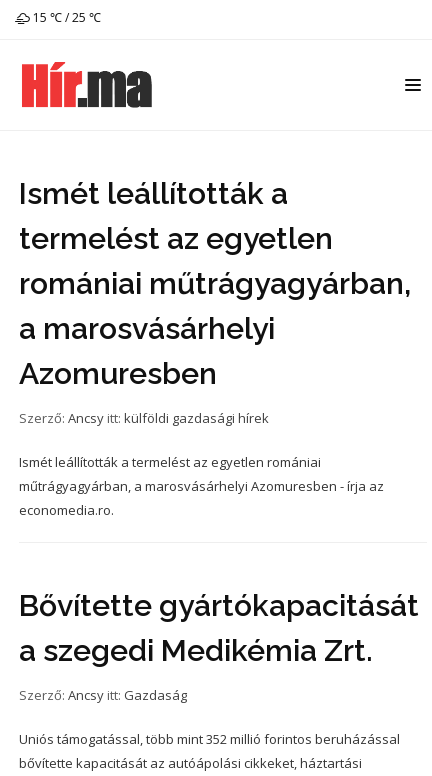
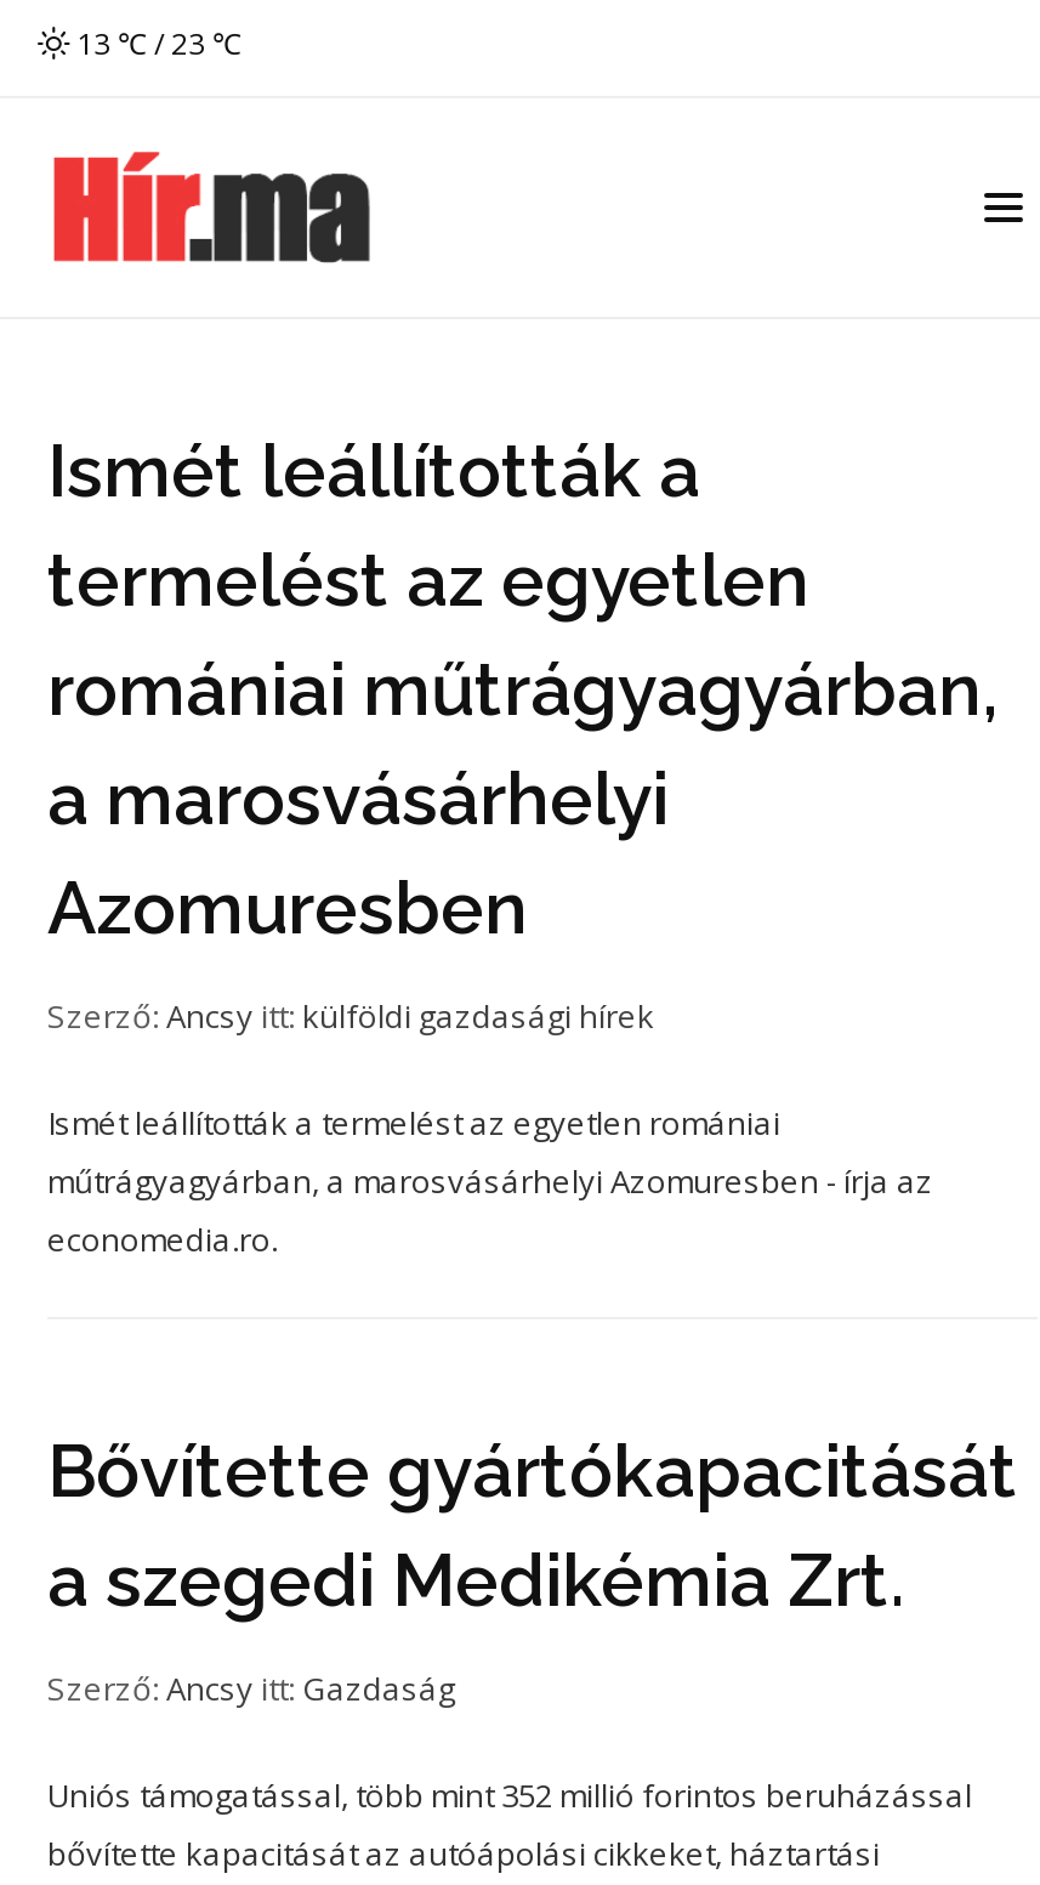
[30,9,101,26] 15 ℃ / 25 ℃ -> [69,23,241,64] 13 ℃ / 23 ℃

